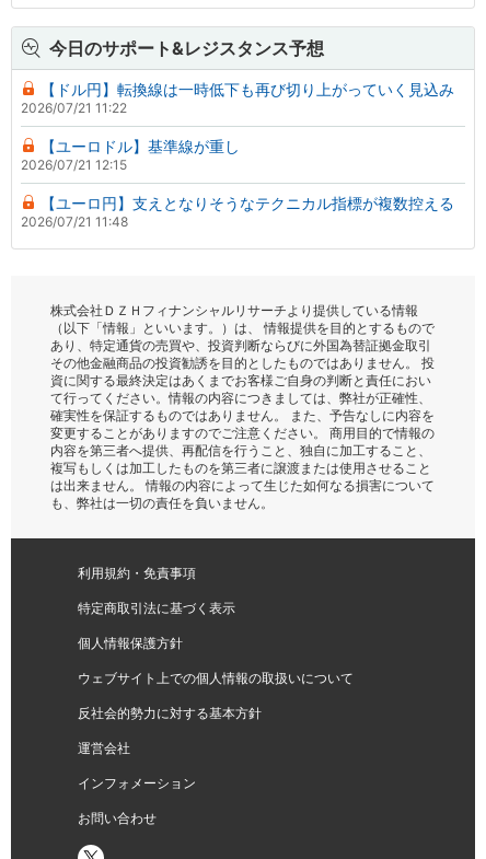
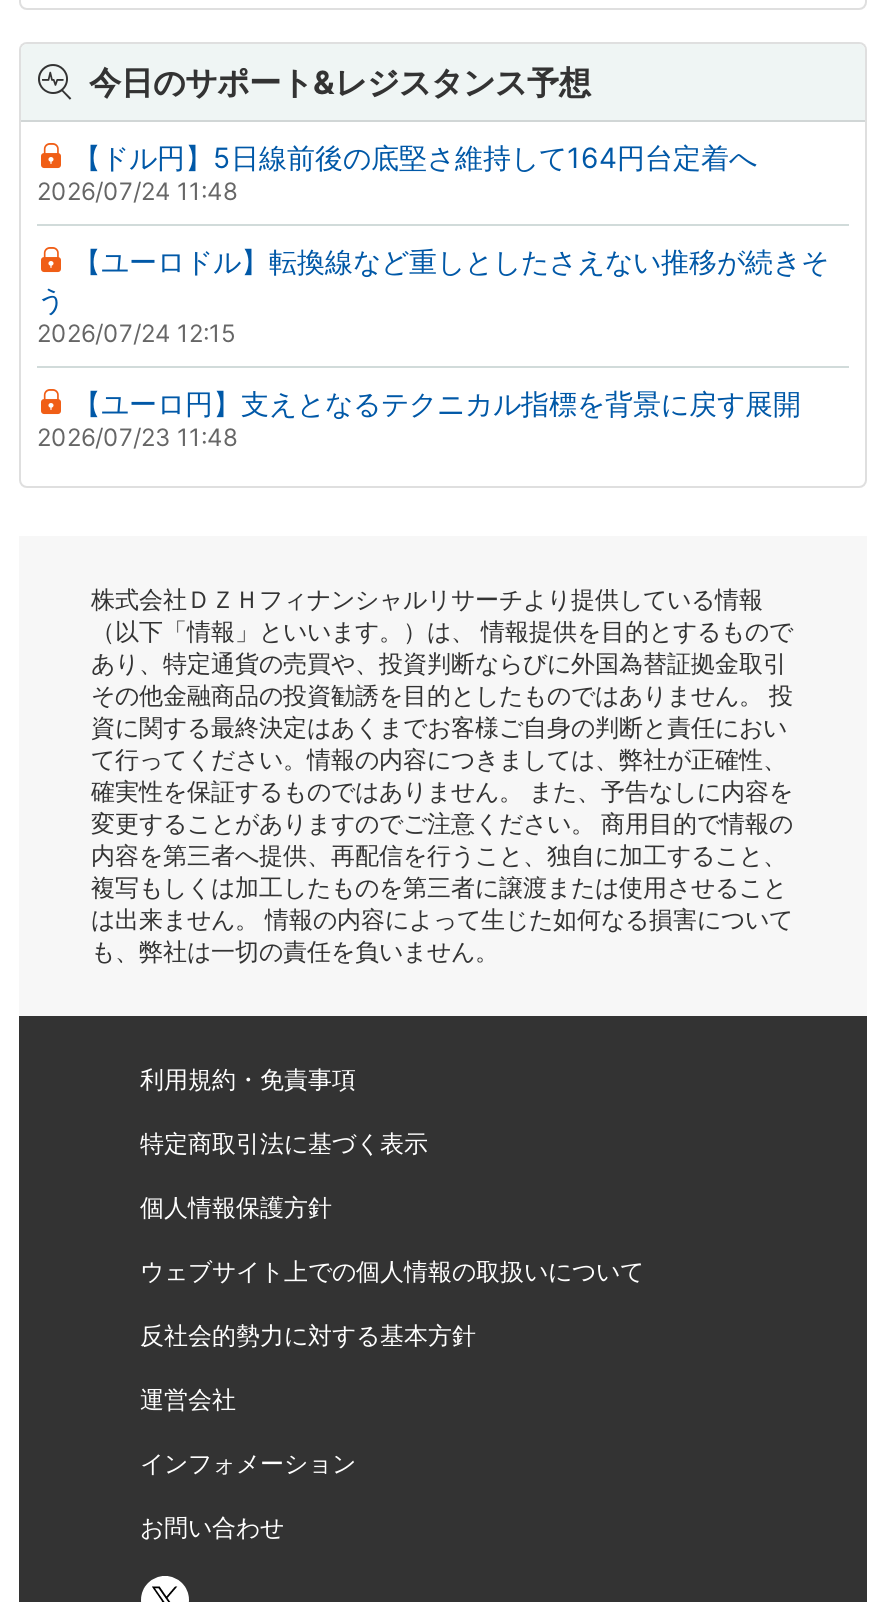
[21,80,454,116] 【ドル円】転換線は一時低下も再び切り上がっていく見込み | 2026/07/21 11:22 -> [37,139,757,205] 【ドル円】5日線前後の底堅さ維持して164円台定着へ | 2026/07/24 11:48
[21,136,240,173] 【ユーロドル】基準線が重し | 2026/07/21 12:15 -> [37,243,829,347] 【ユーロドル】転換線など重しとしたさえない推移が続きそ | う | 2026/07/24 12:15
[21,193,454,229] 【ユーロ円】支えとなりそうなテクニカル指標が複数控える | 2026/07/21 11:48 -> [37,385,801,451] 【ユーロ円】支えとなるテクニカル指標を背景に戻す展開 | 2026/07/23 11:48

